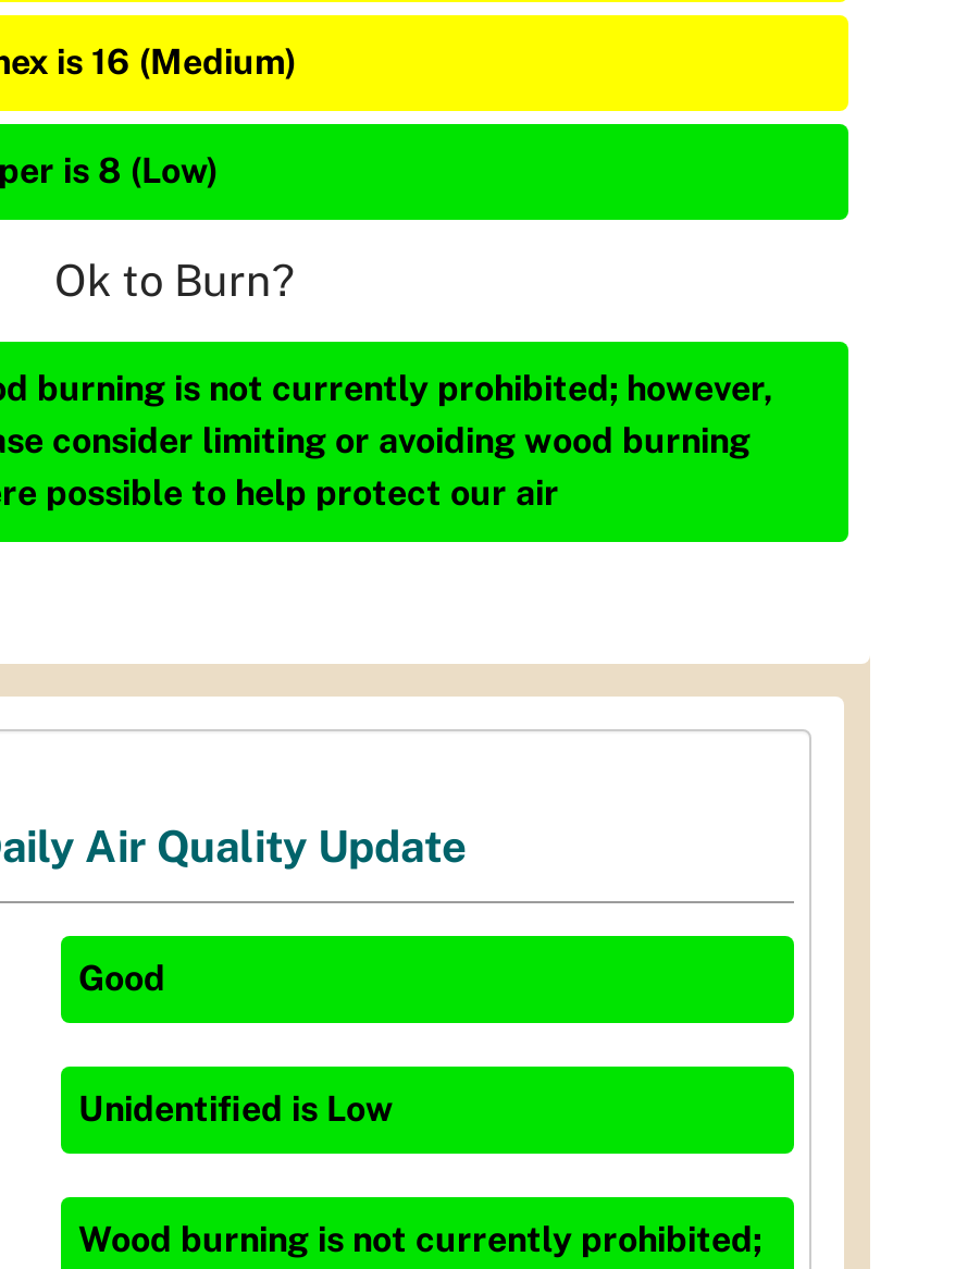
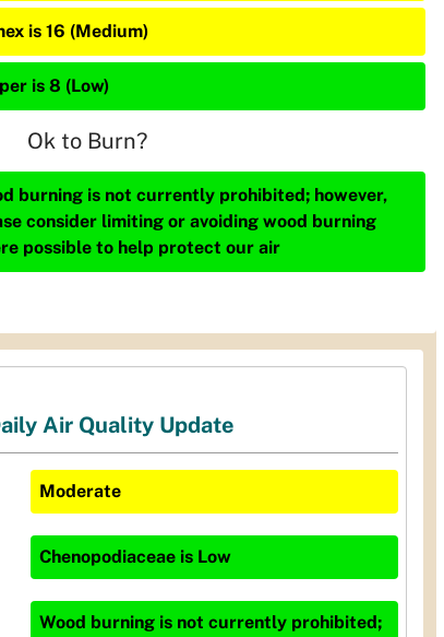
[78,959,165,1000] Good -> [39,481,121,502] Moderate
[78,1089,394,1131] Unidentified is Low -> [39,547,231,568] Chenopodiaceae is Low

